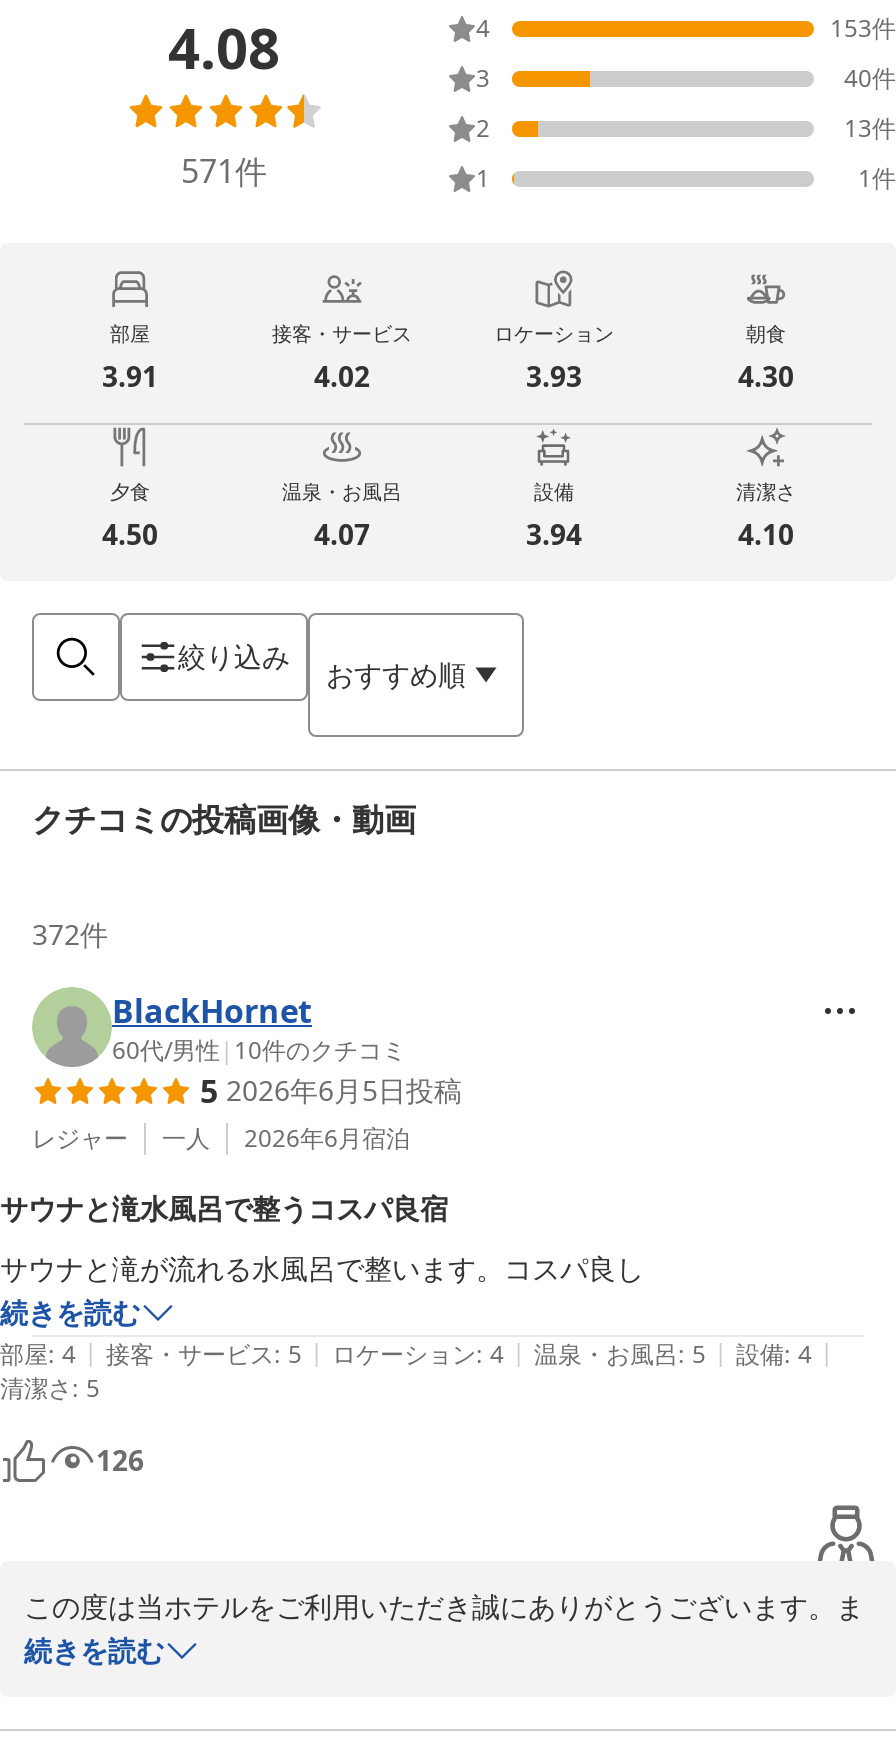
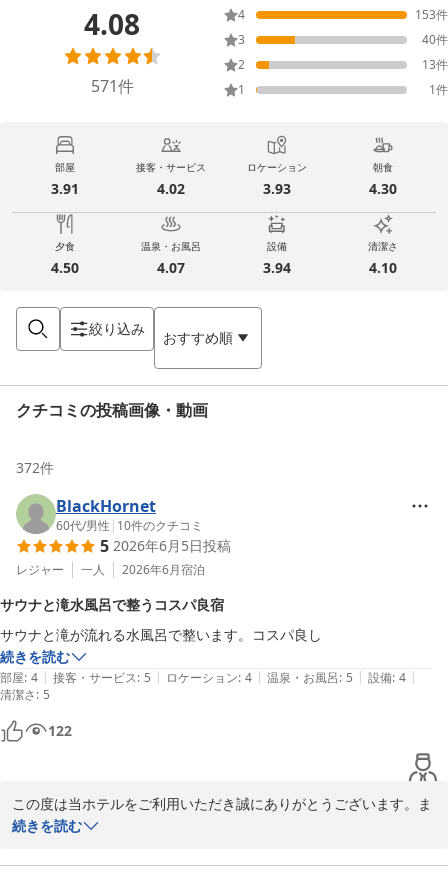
[96,1441,144,1479] 126 -> [48,721,72,740] 122

